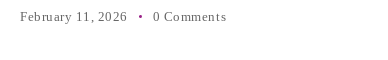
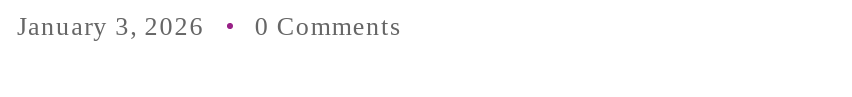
[20,9,226,24] February 11, 2026 0 Comments -> [17,12,401,42] January 3, 2026 0 Comments

